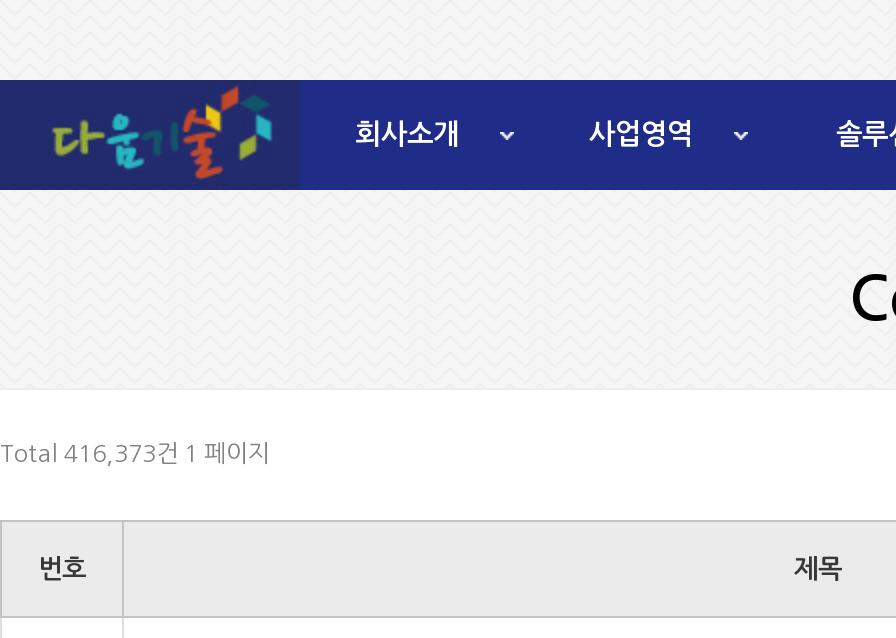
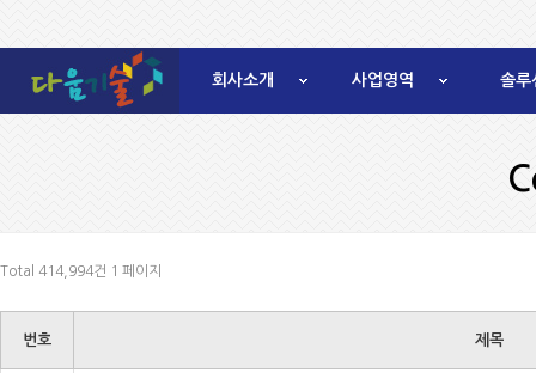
[0,442,270,466] Total 416,373건 1 페이지 -> [0,264,162,279] Total 414,994건 1 페이지

